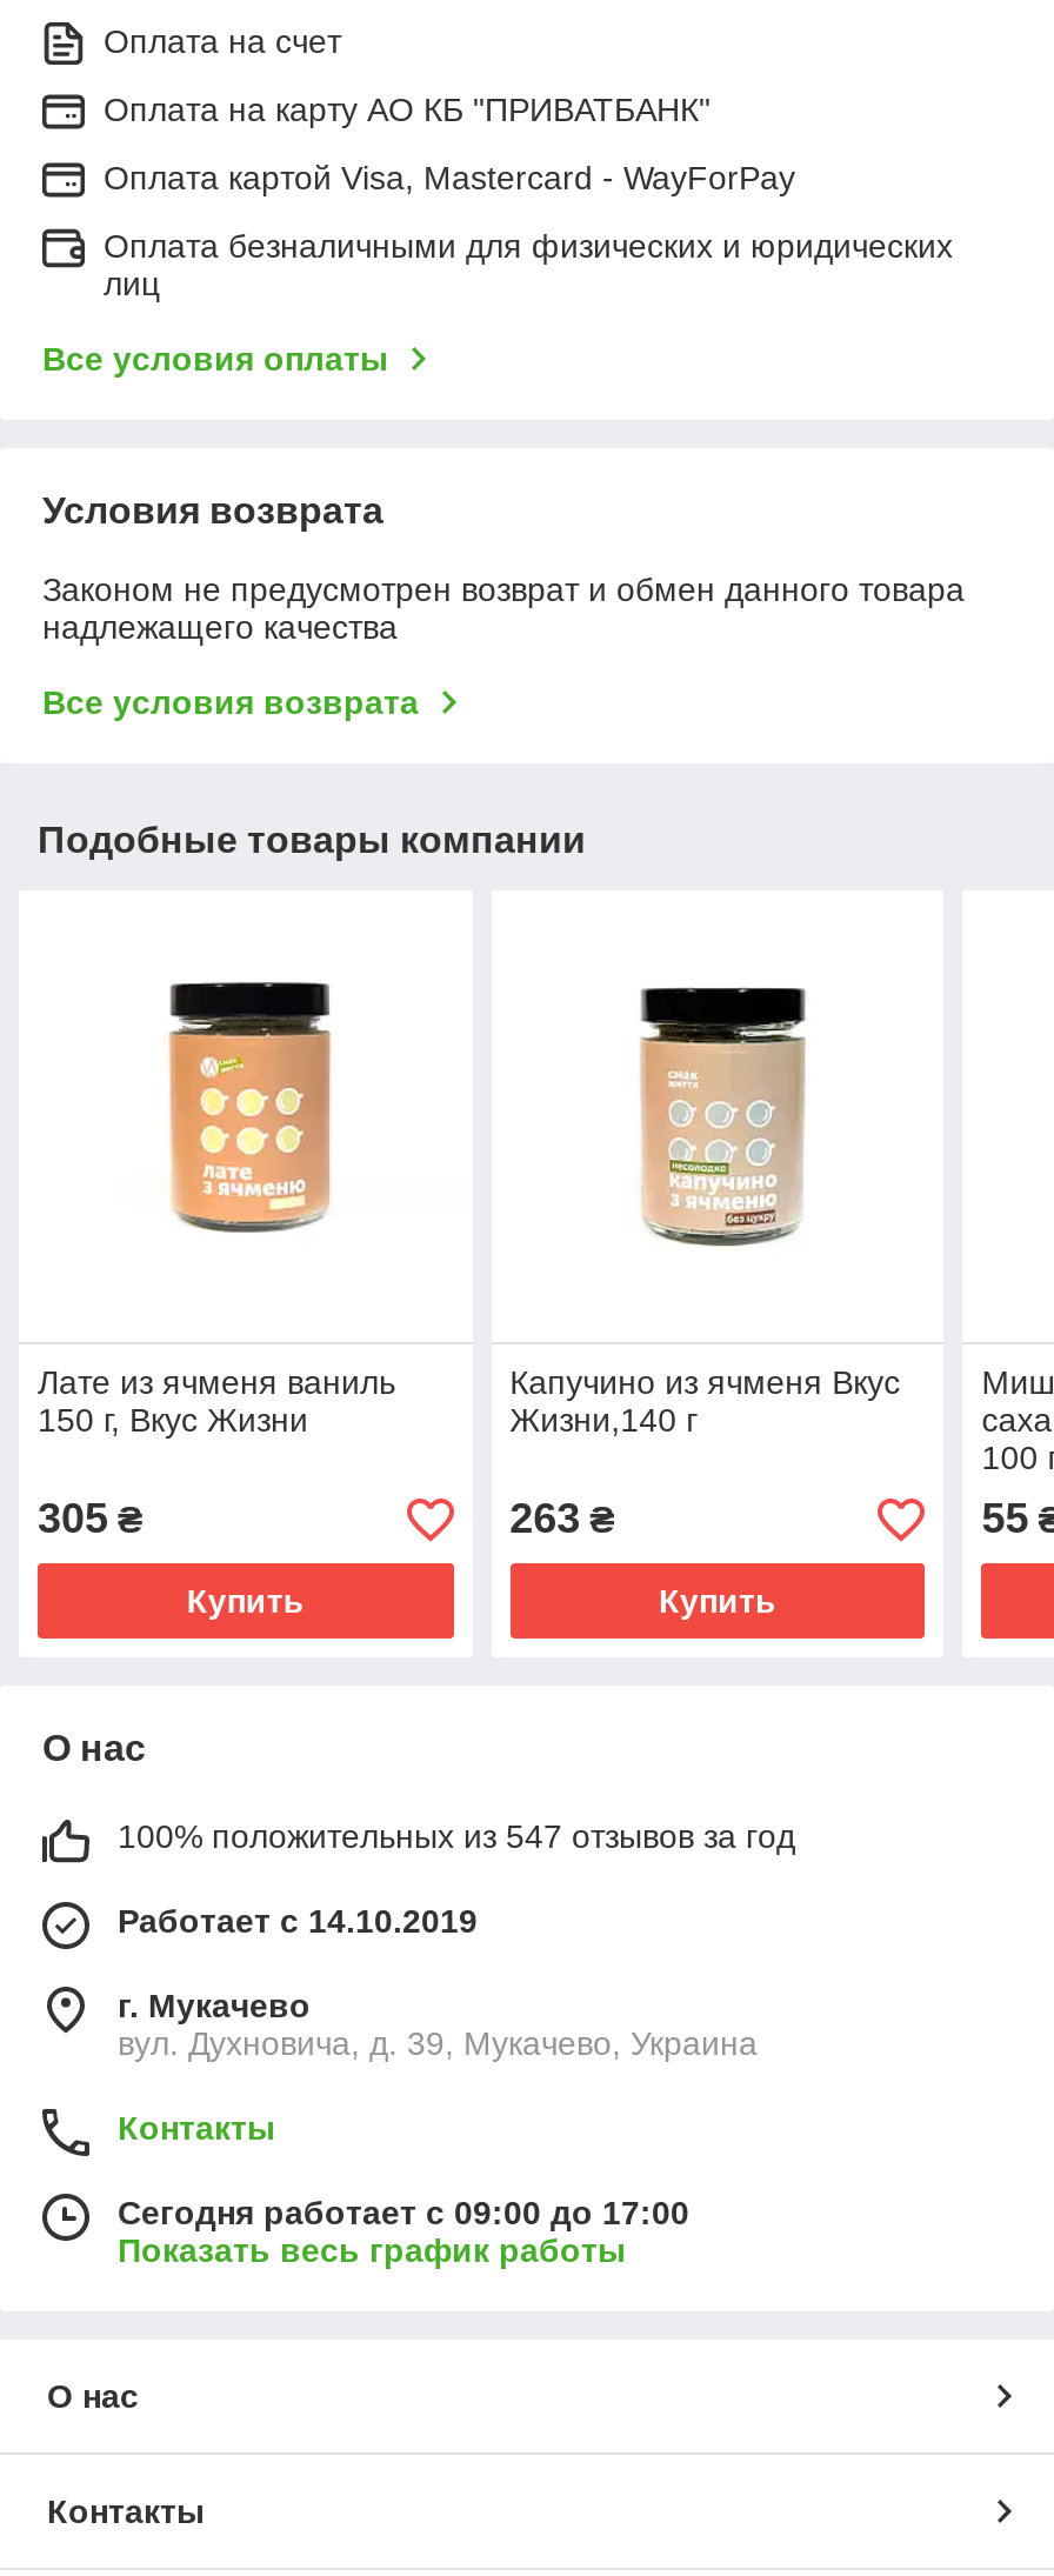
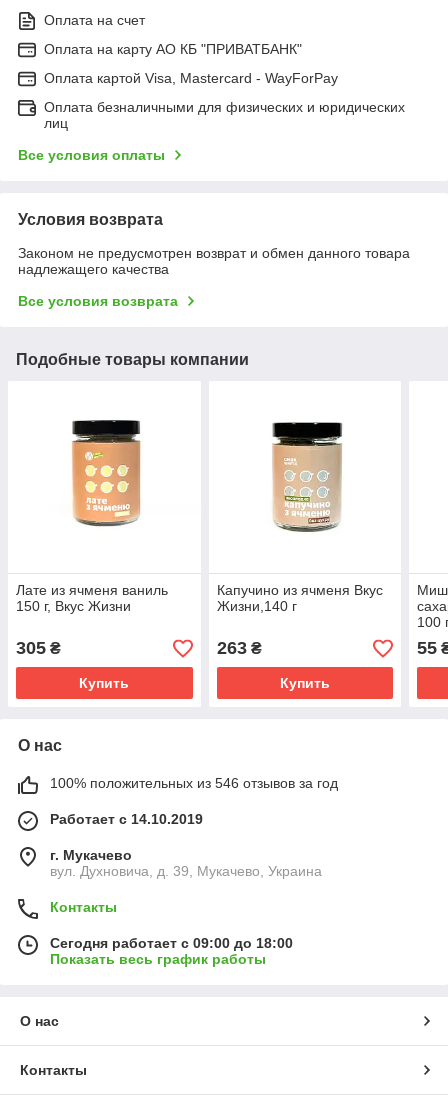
[118,1818,795,1856] 100% положительных из 547 отзывов за год -> [50,775,338,791] 100% положительных из 546 отзывов за год
[118,2195,689,2232] Сегодня работает с 09:00 до 17:00 -> [50,935,293,951] Сегодня работает с 09:00 до 18:00

